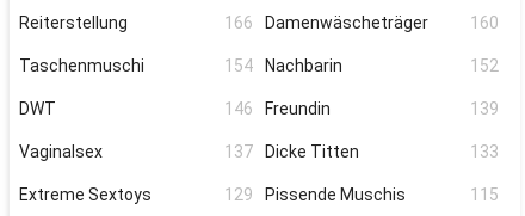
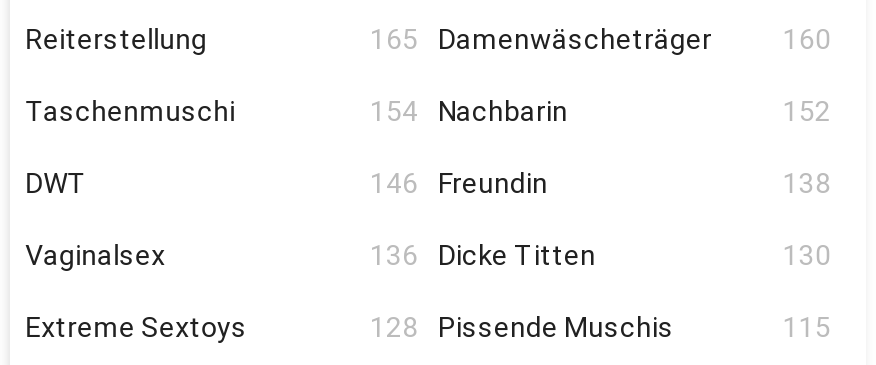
[224,13,428,32] 166 Damenwäscheträger -> [370,22,712,54] 165 Damenwäscheträger
[471,99,499,118] 139 -> [783,167,831,199] 138
[224,142,359,161] 137 Dicke Titten -> [370,239,596,271] 136 Dicke Titten
[471,142,499,161] 133 -> [783,239,831,271] 130
[224,185,406,204] 129 Pissende Muschis -> [370,312,674,344] 128 Pissende Muschis

